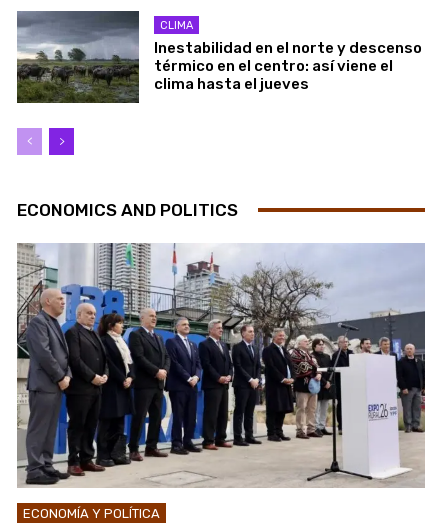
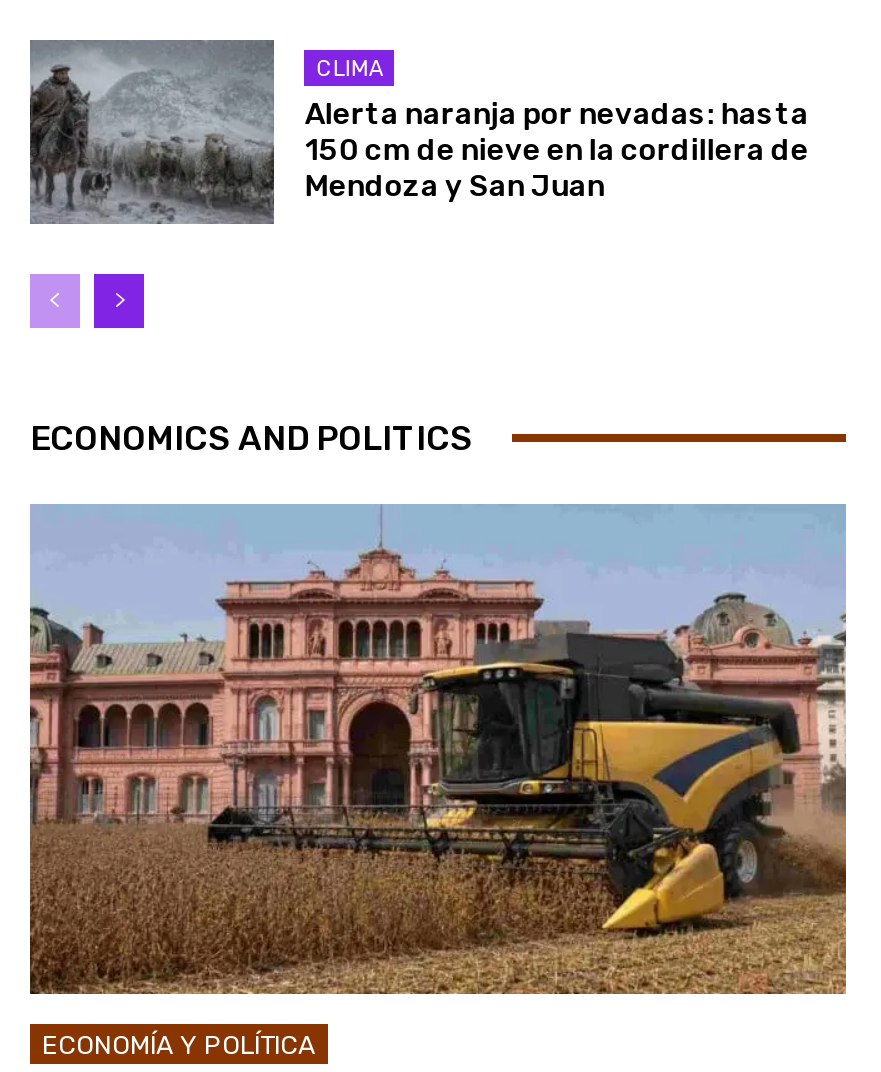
[17,12,422,104] [image] | Inestabilidad en el norte y descenso | térmico en el centro: así viene el | clima hasta el jueves -> [28,40,809,224] [image] | Alerta naranja por nevadas: hasta | 150 cm de nieve en la cordillera de | Mendoza y San Juan
[16,243,426,487] [image] -> [28,504,848,994] [image]

